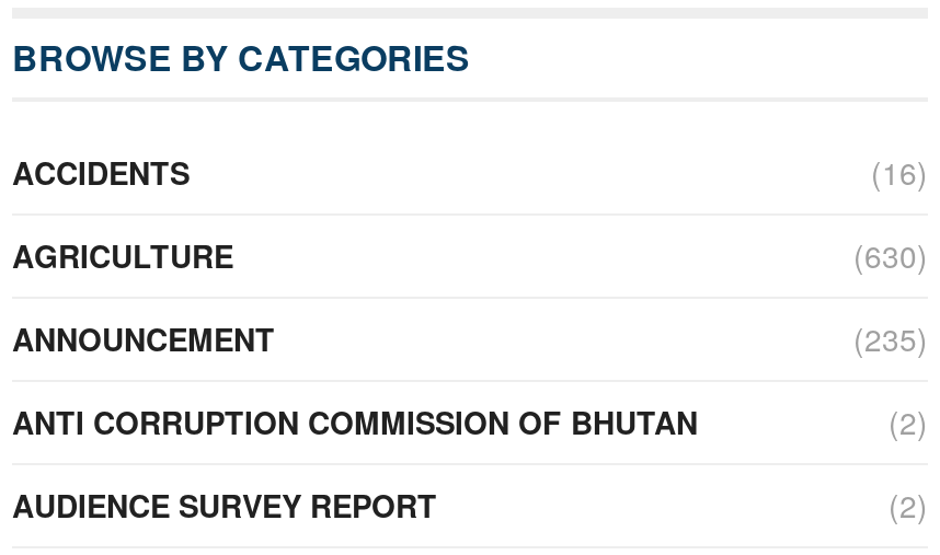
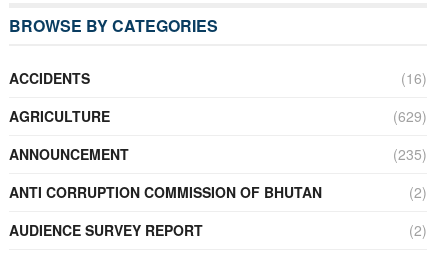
[853,233,928,277] (630) -> [393,106,427,126] (629)

